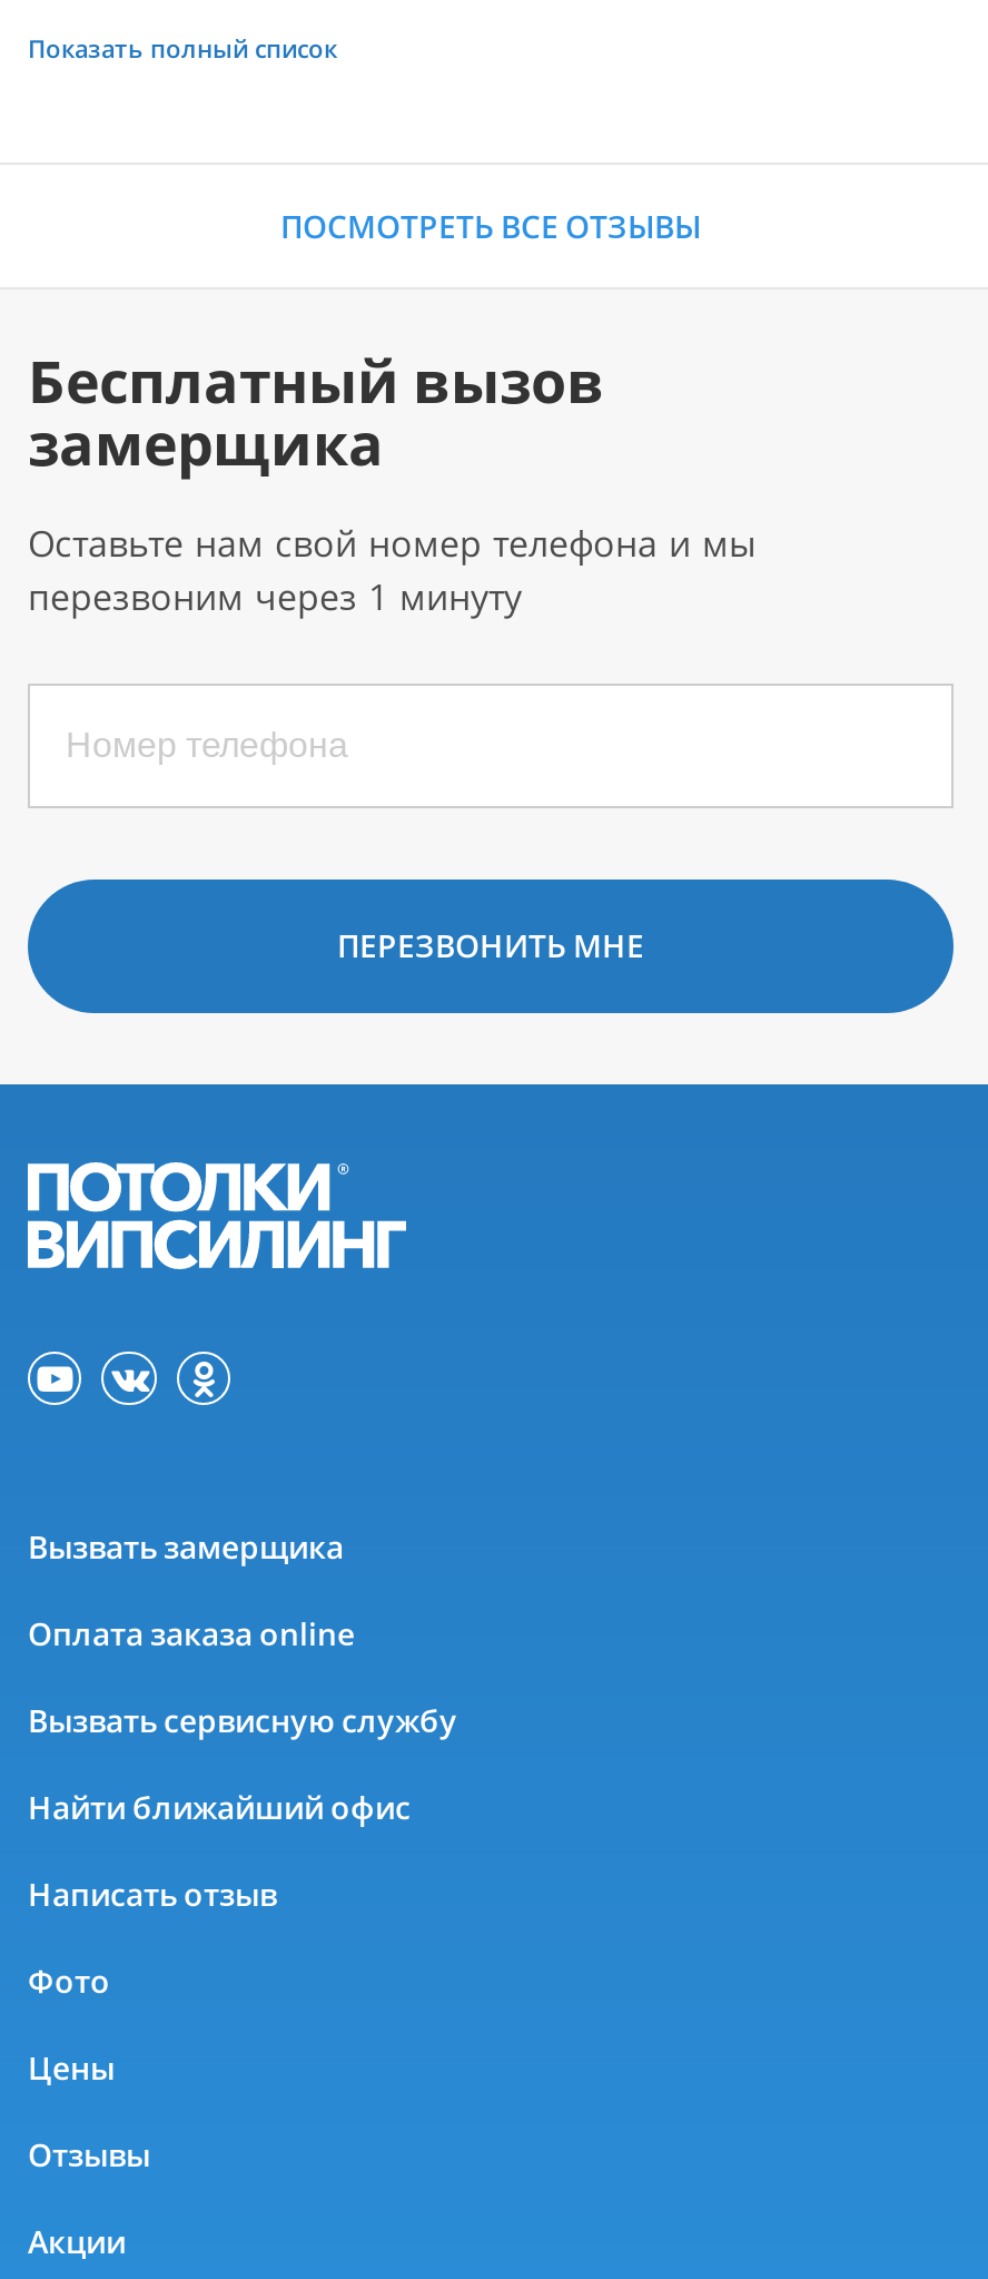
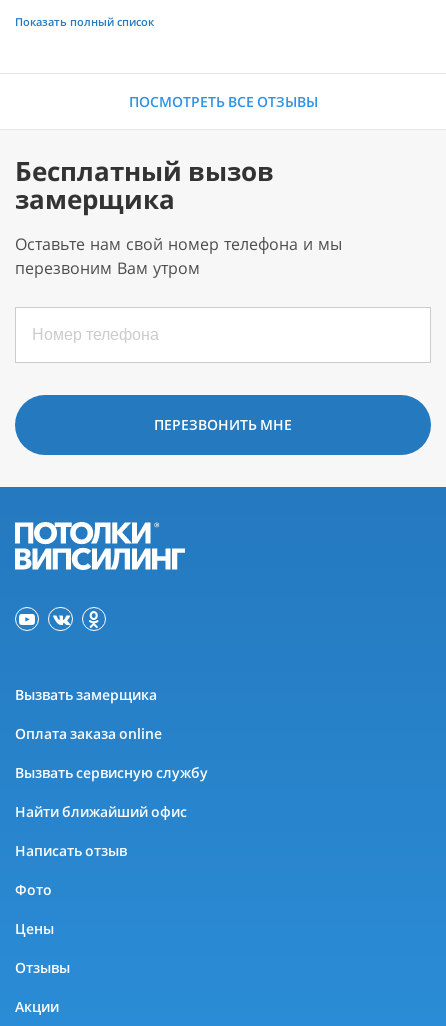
[28,572,522,621] перезвоним через 1 минуту -> [15,257,200,279] перезвоним Вам утром

